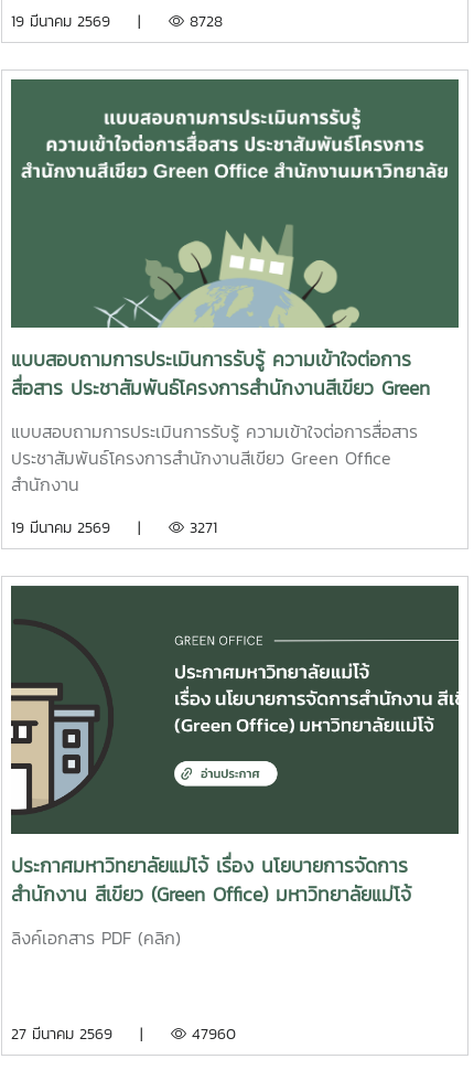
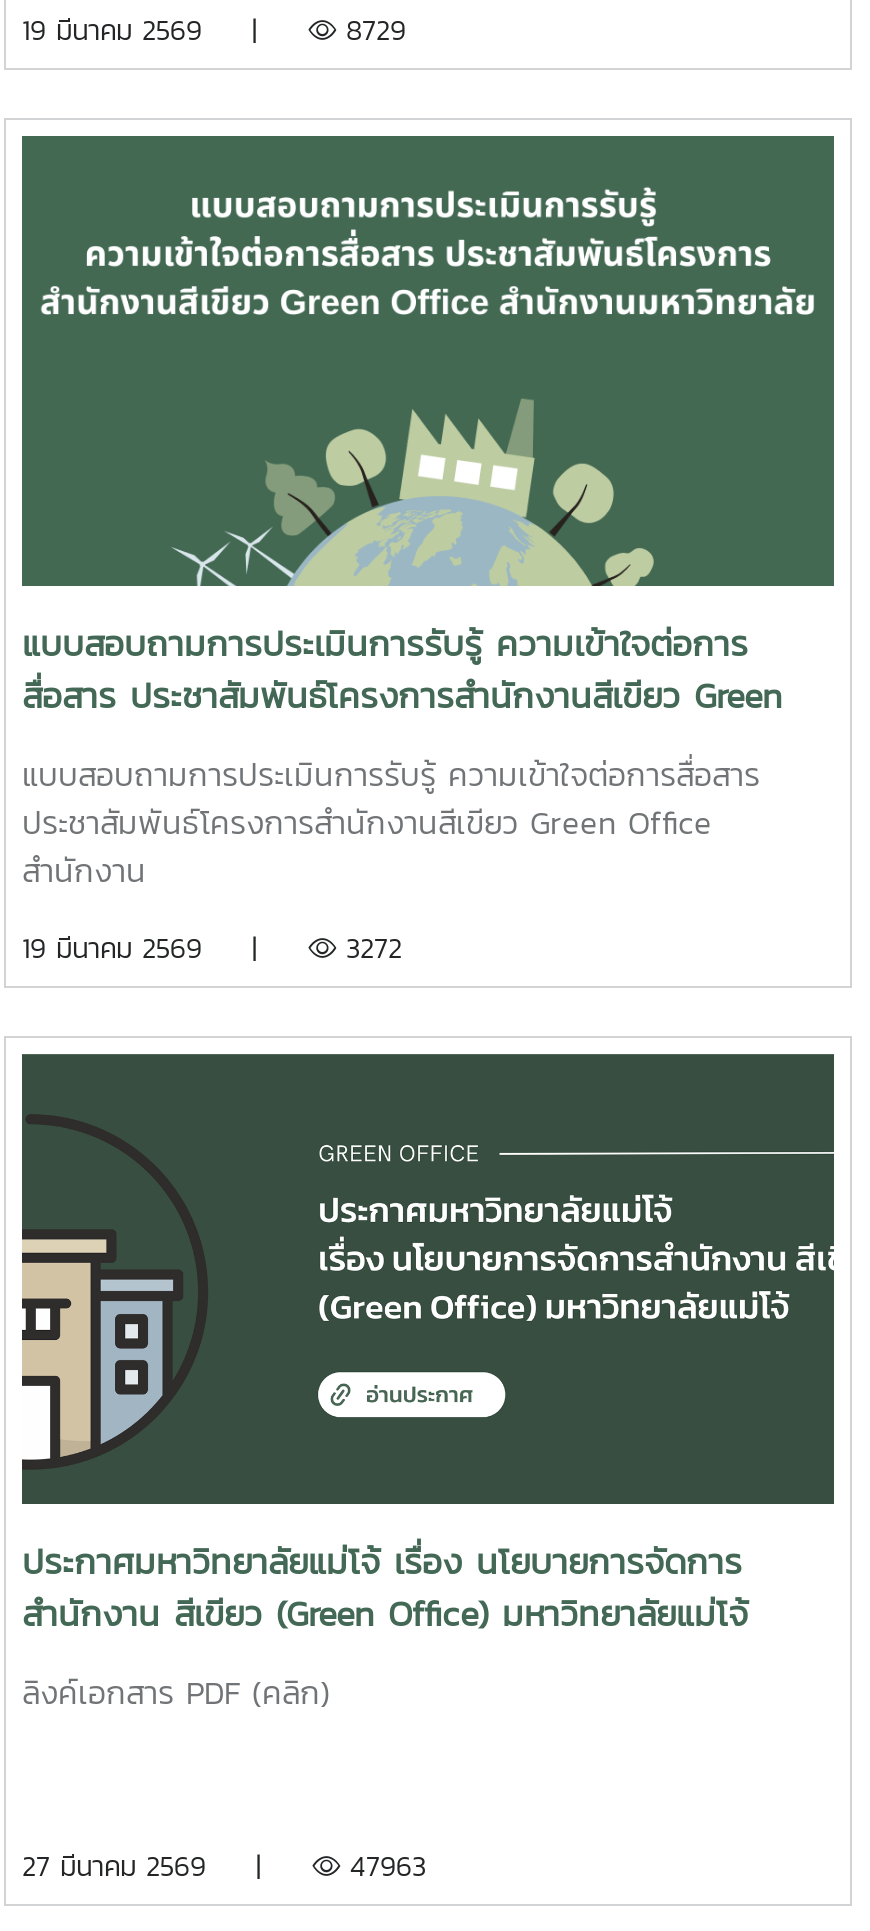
[184,10,223,33] 8728 -> [336,10,406,52] 8729
[184,516,217,540] 3271 -> [336,928,402,970] 3272
[186,1023,236,1046] 47960 -> [340,1846,426,1888] 47963

